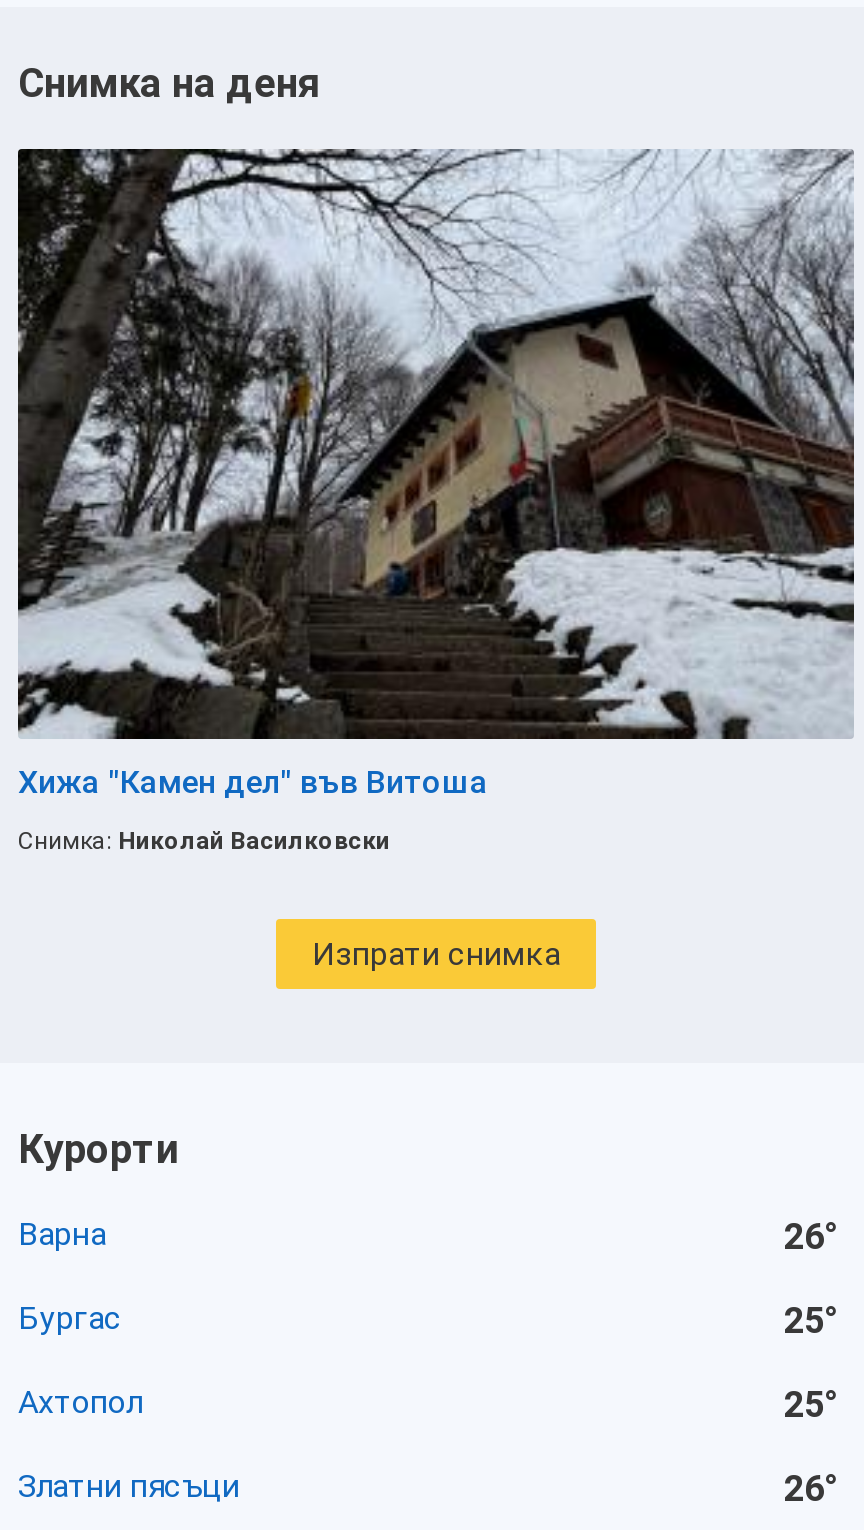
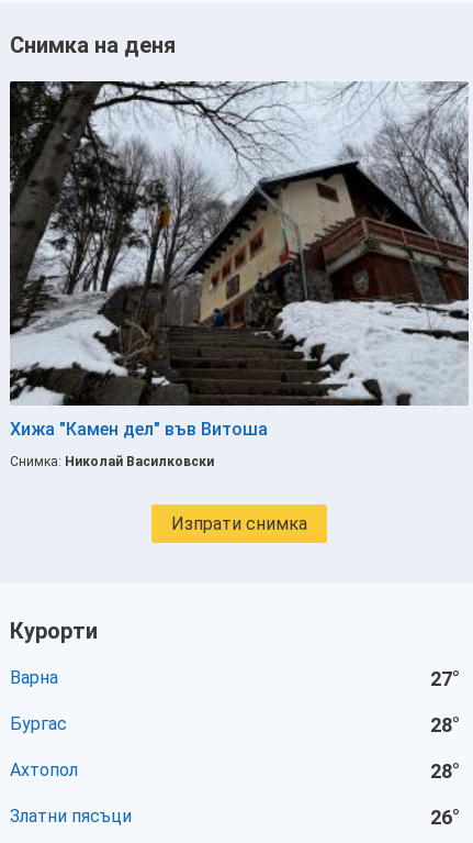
[784,1215,838,1257] 26° -> [430,667,460,690] 27°
[784,1299,838,1341] 25° -> [430,713,460,736] 28°
[784,1383,838,1425] 25° -> [430,759,460,783] 28°

